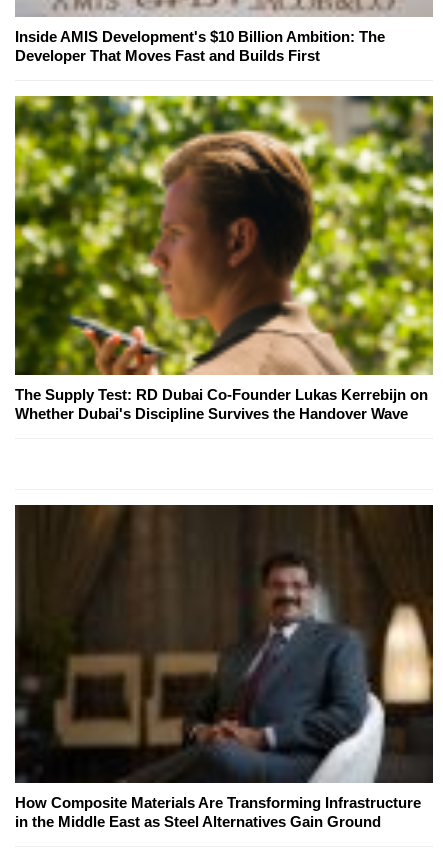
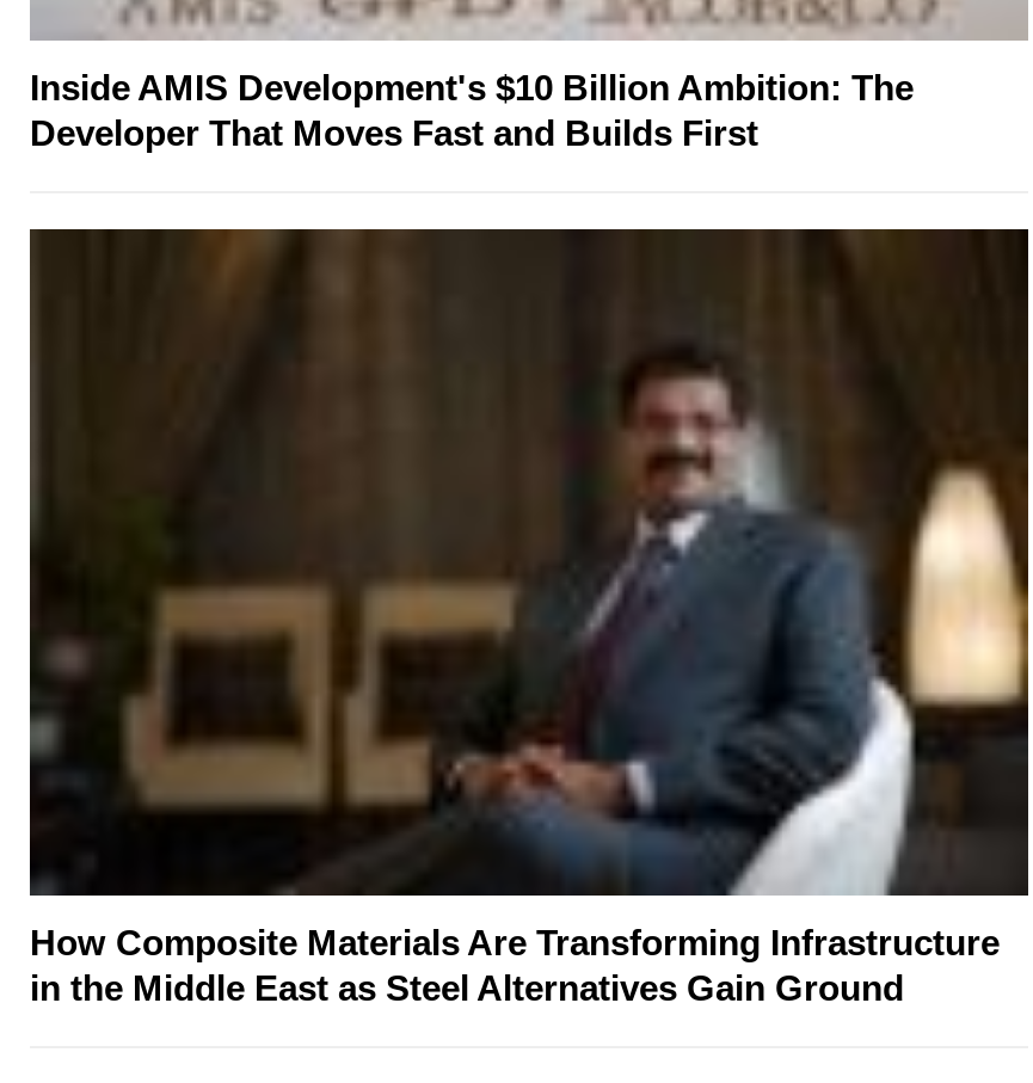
[14,95,434,422] [image] | The Supply Test: RD Dubai Co-Founder Lukas Kerrebijn on | Whether Dubai's Discipline Survives the Handover Wave -> none

